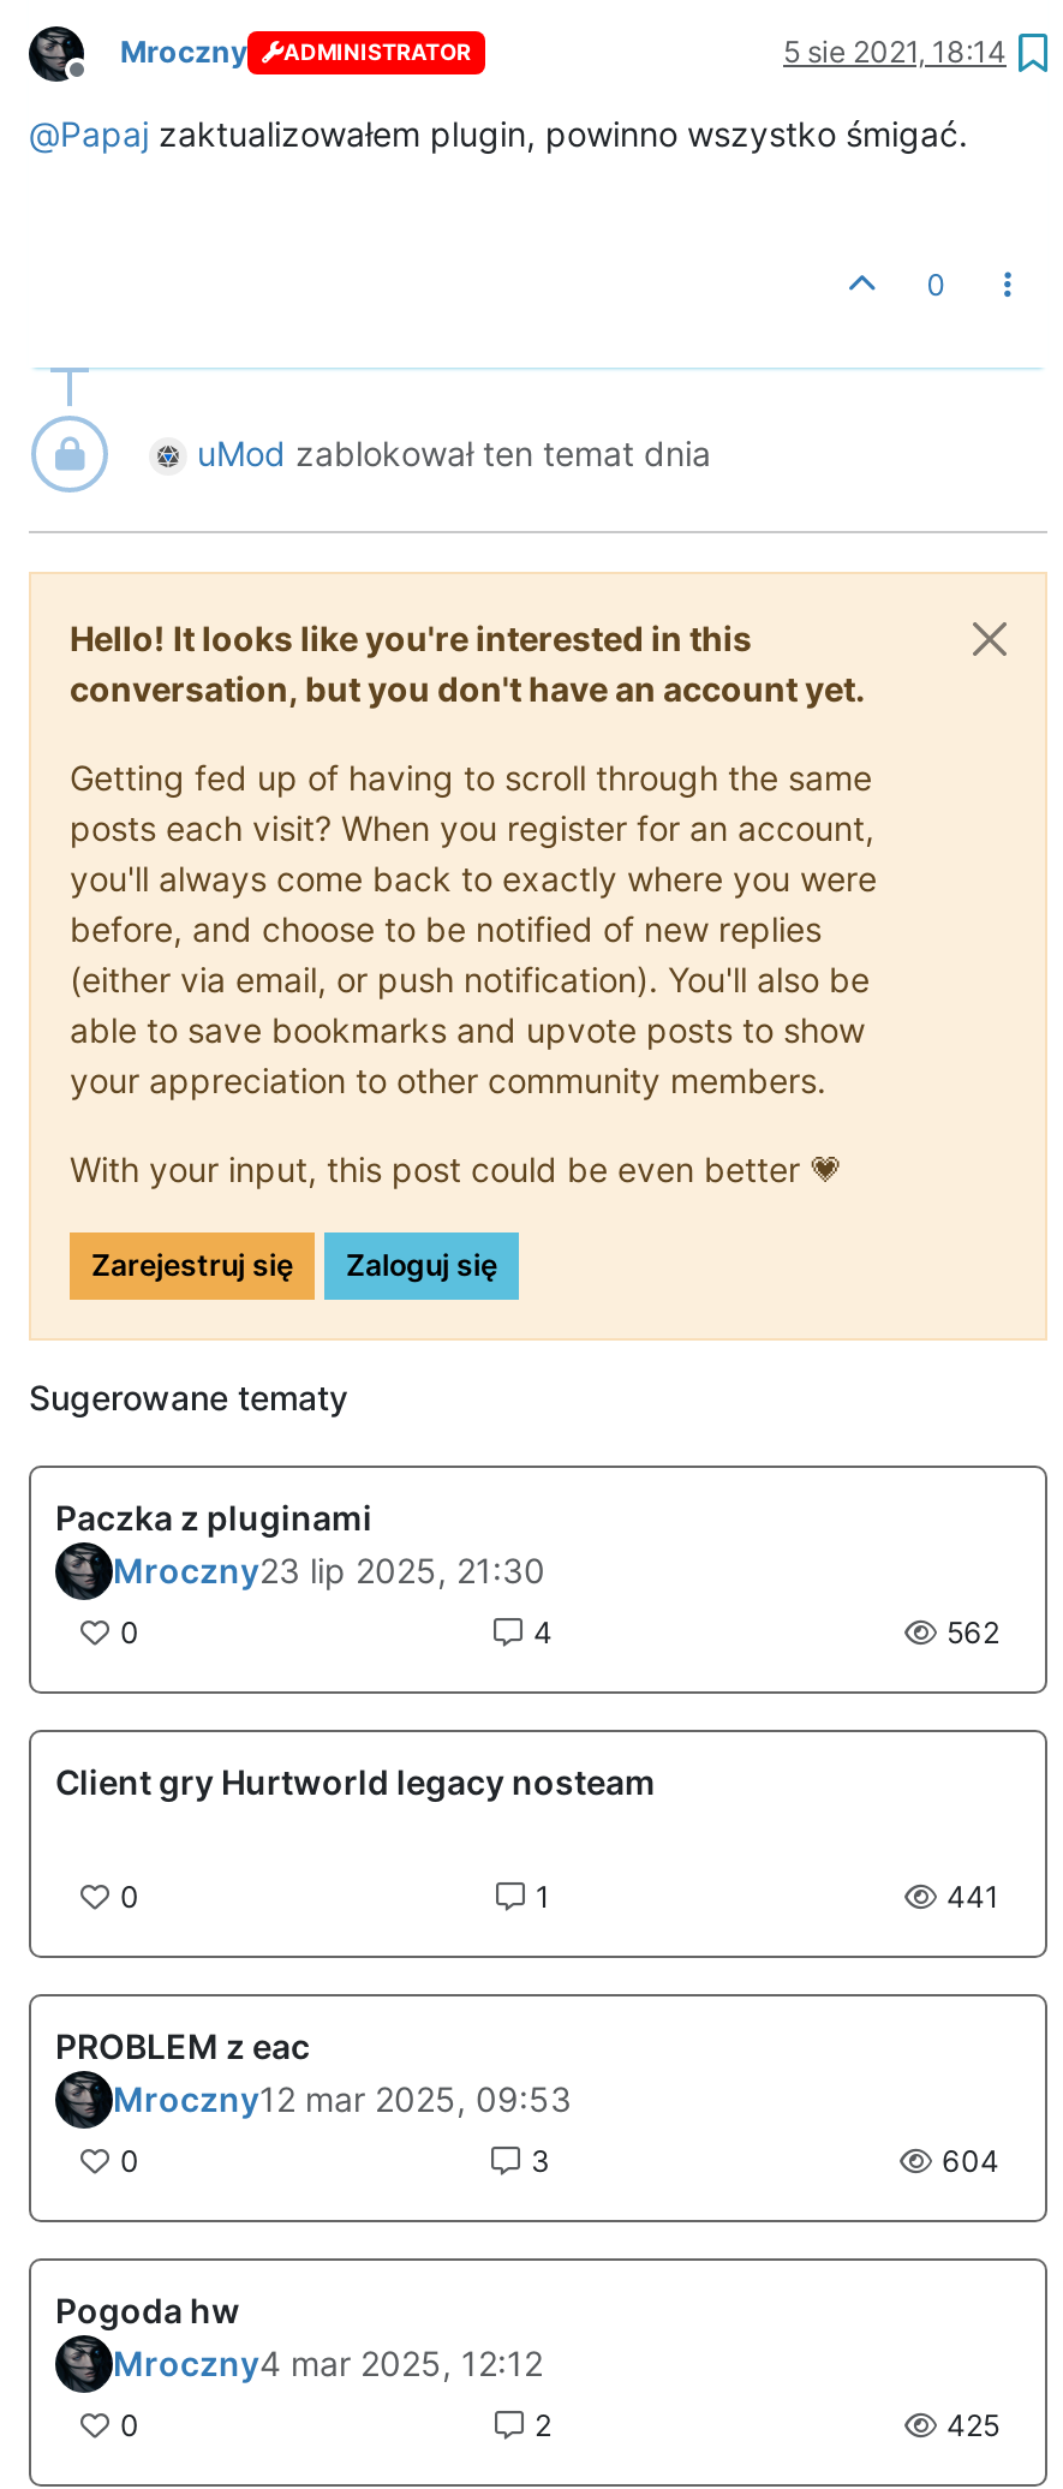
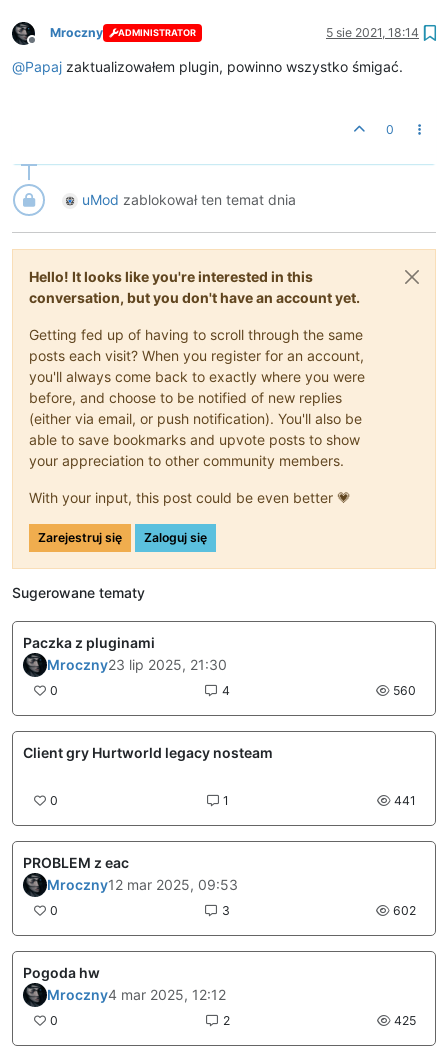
[939,1614,999,1651] 562 -> [390,683,416,698] 560
[934,2144,999,2180] 604 -> [390,903,416,918] 602

